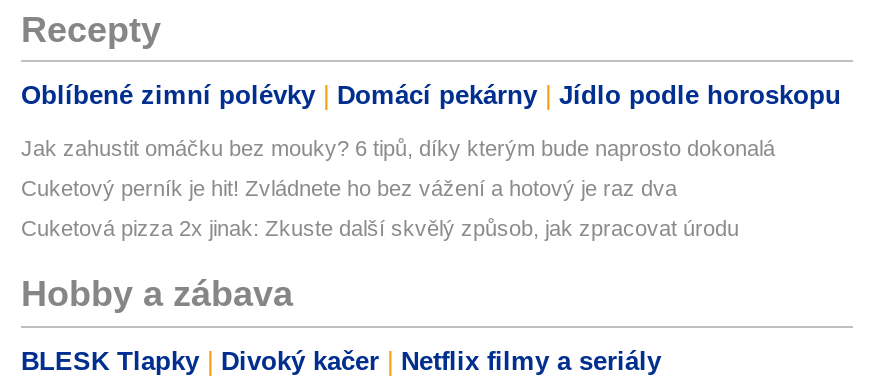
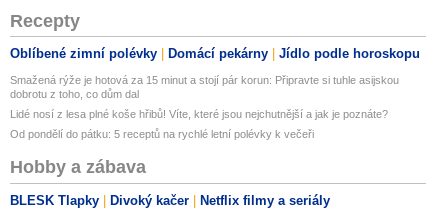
[21,137,775,161] Jak zahustit omáčku bez mouky? 6 tipů, díky kterým bude naprosto dokonalá -> [10,74,399,100] Smažená rýže je hotová za 15 minut a stojí pár korun: Připravte si tuhle asijskou | dobrotu z toho, co dům dal
[21,177,677,201] Cuketový perník je hit! Zvládnete ho bez vážení a hotový je raz dva -> [10,108,388,120] Lidé nosí z lesa plné koše hřibů! Víte, které jsou nejchutnější a jak je poznáte?
[21,217,739,241] Cuketová pizza 2x jinak: Zkuste další skvělý způsob, jak zpracovat úrodu -> [10,128,314,140] Od pondělí do pátku: 5 receptů na rychlé letní polévky k večeři

